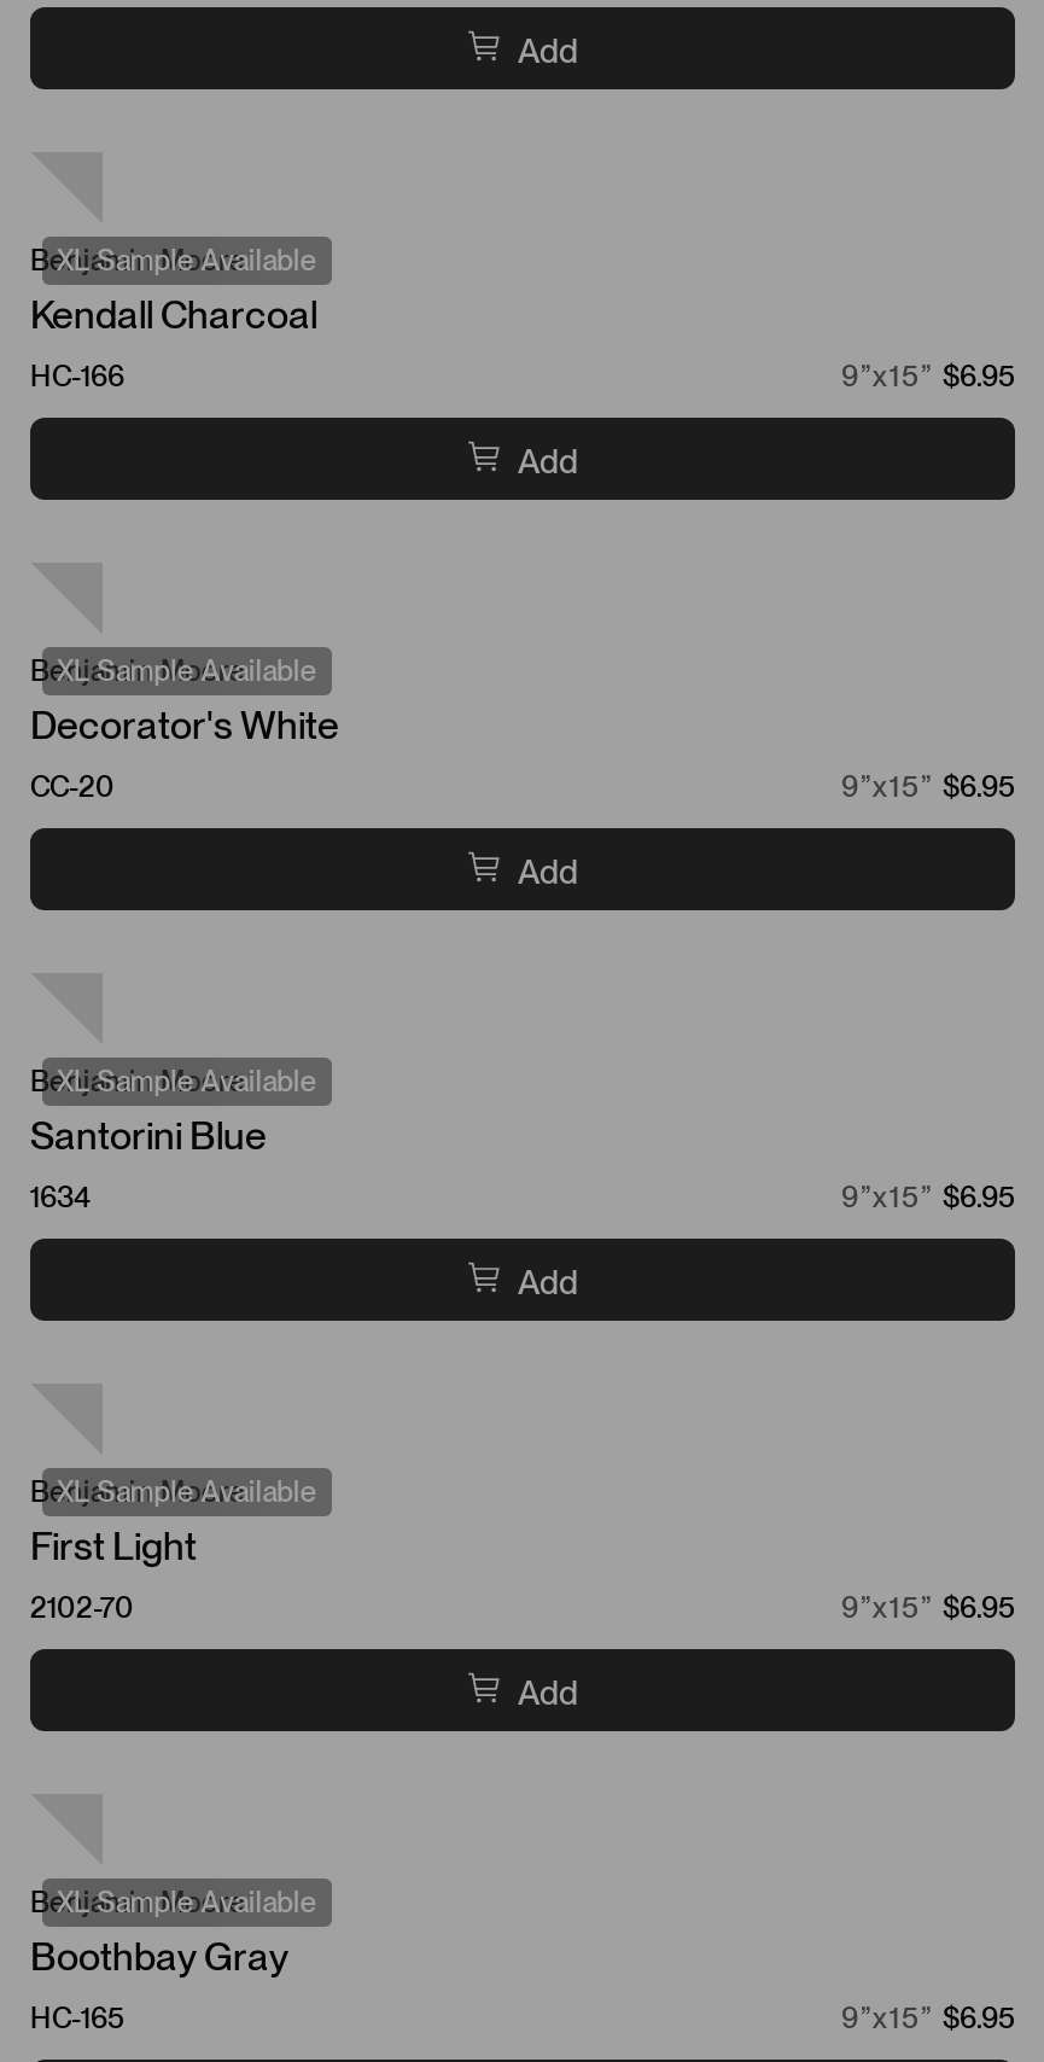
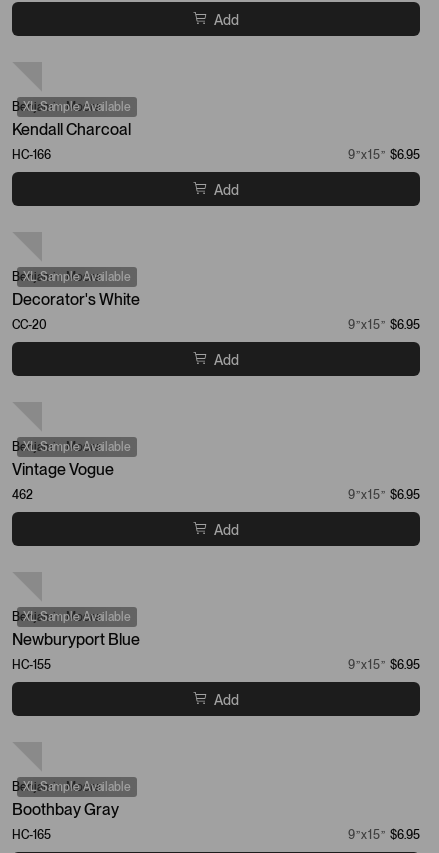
[30,1112,267,1158] Santorini Blue -> [12,460,114,479] Vintage Vogue
[30,1180,91,1214] 1634 -> [12,488,33,502] 462
[30,1523,197,1569] First Light -> [12,630,140,649] Newburyport Blue
[30,1590,134,1624] 2102-70 -> [12,658,51,672] HC-155

